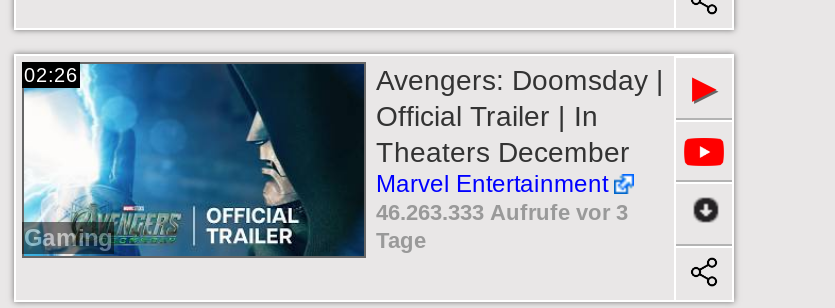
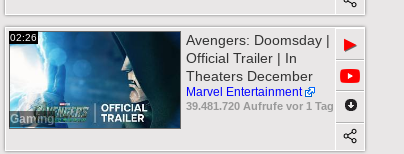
[376,200,628,252] 46.263.333 Aufrufe vor 3 | Tage -> [186,100,334,112] 39.481.720 Aufrufe vor 1 Tag

